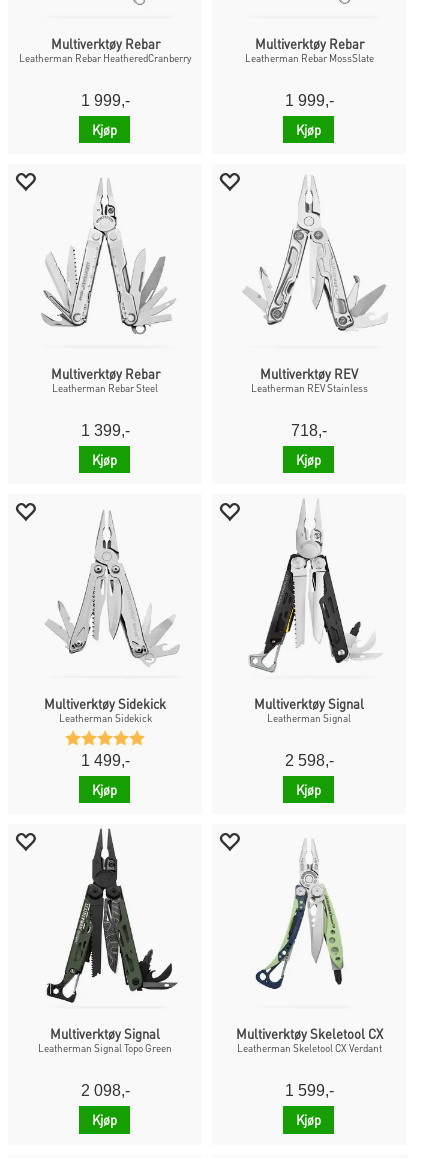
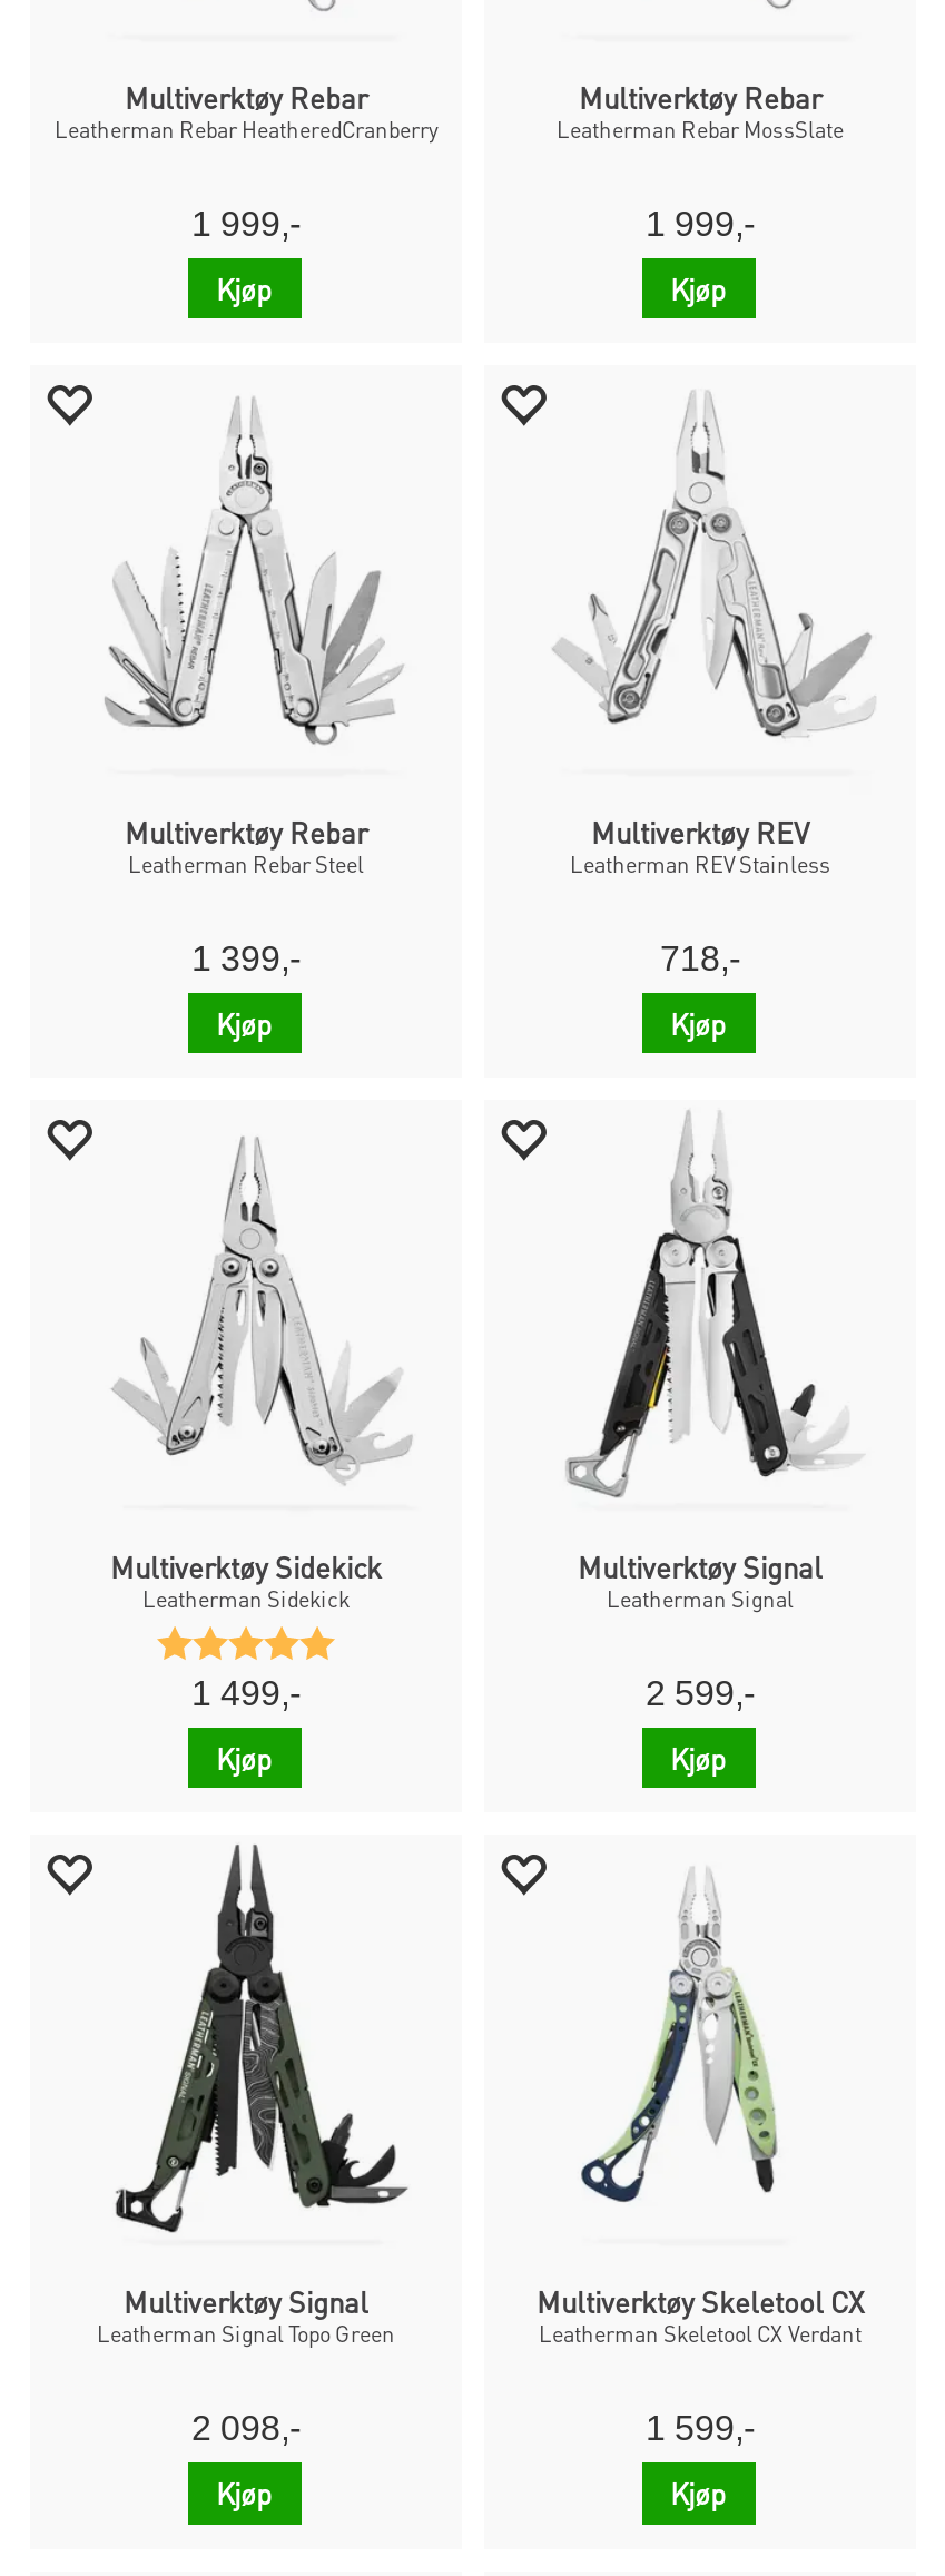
[284,752,333,769] 2 598,- -> [646,1675,755,1713] 2 599,-

